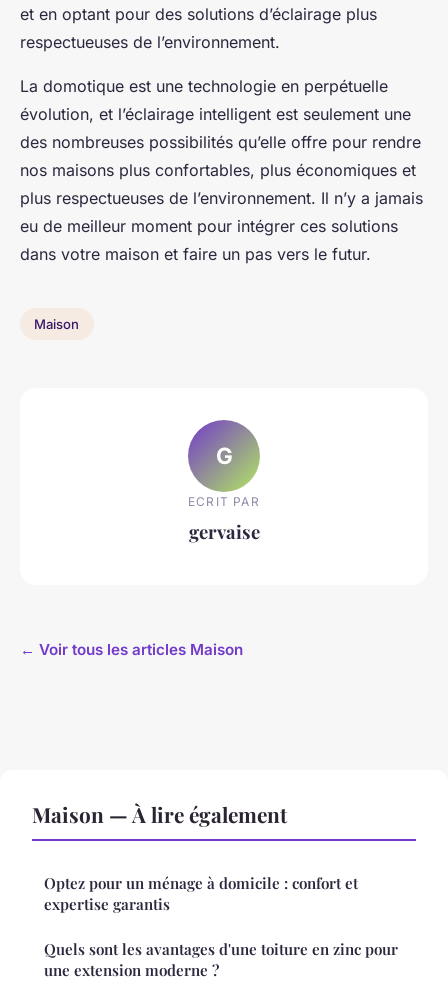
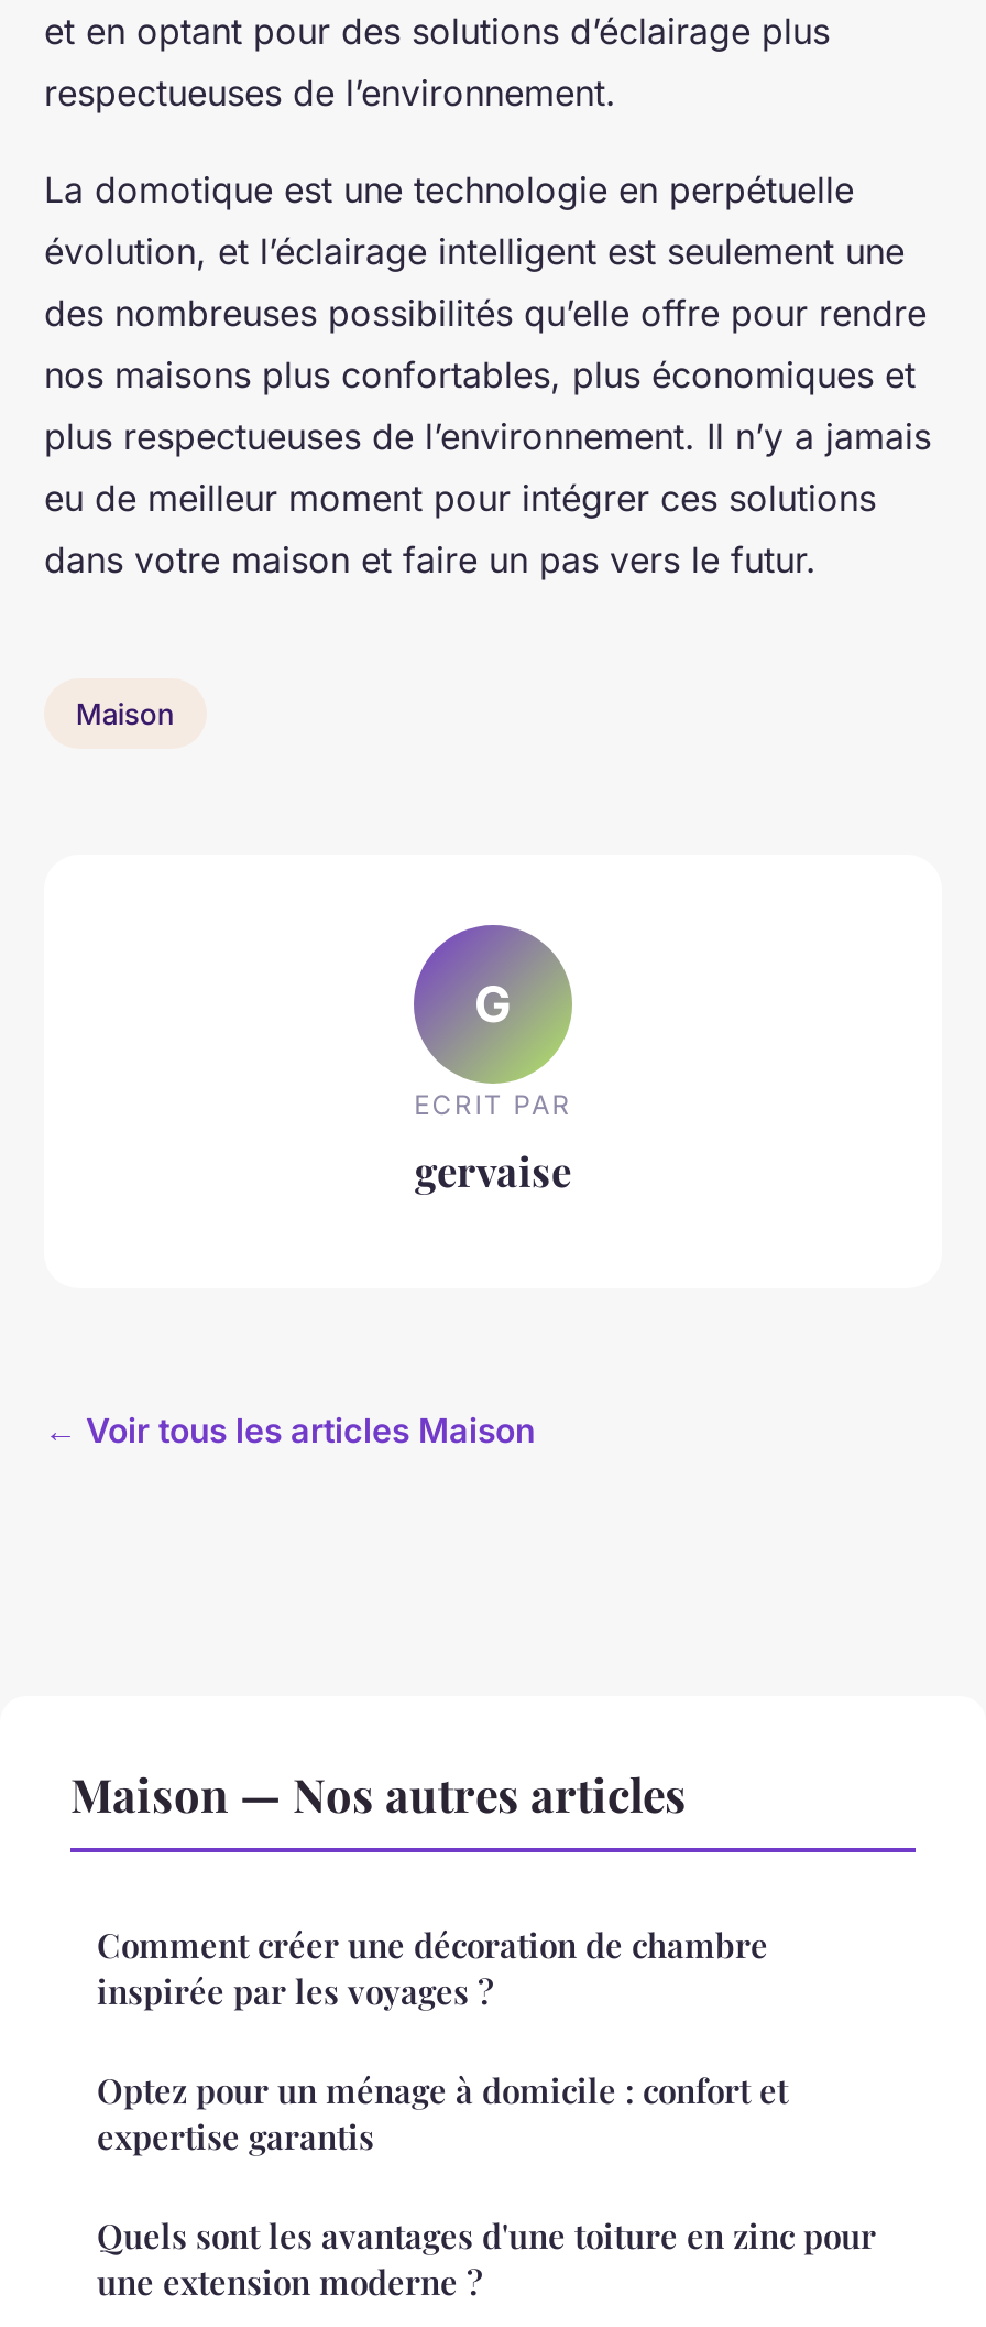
[32,800,287,828] Maison — À lire également -> [70,1763,768,2014] Maison — Nos autres articles | Comment créer une décoration de chambre | inspirée par les voyages ?

